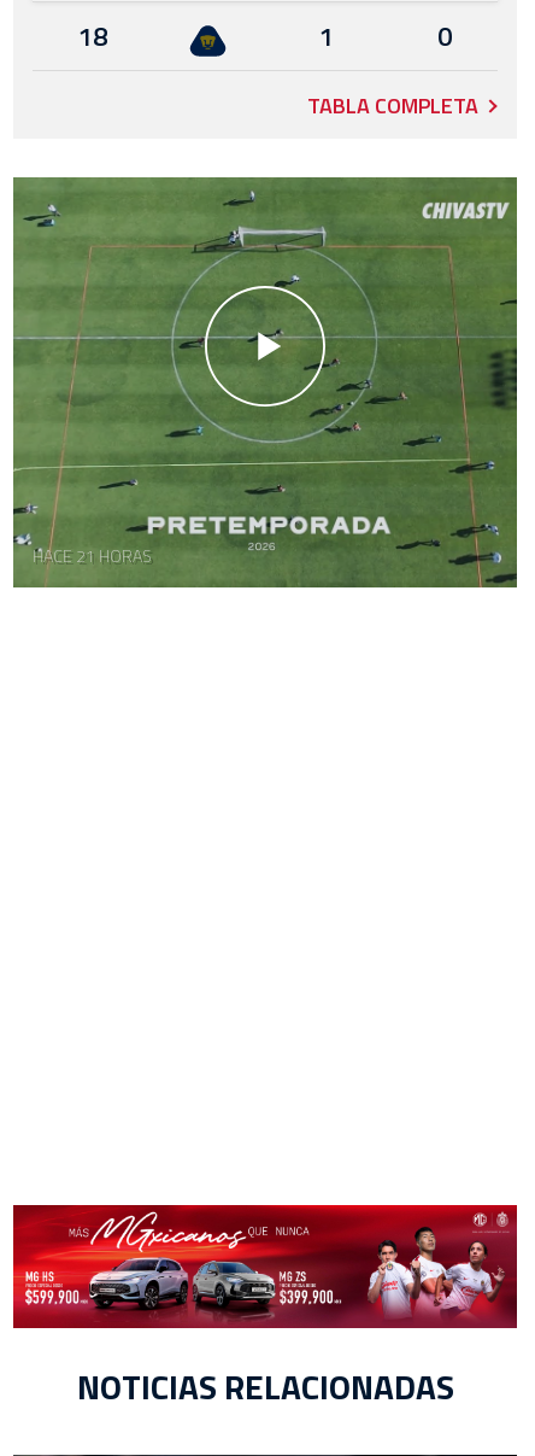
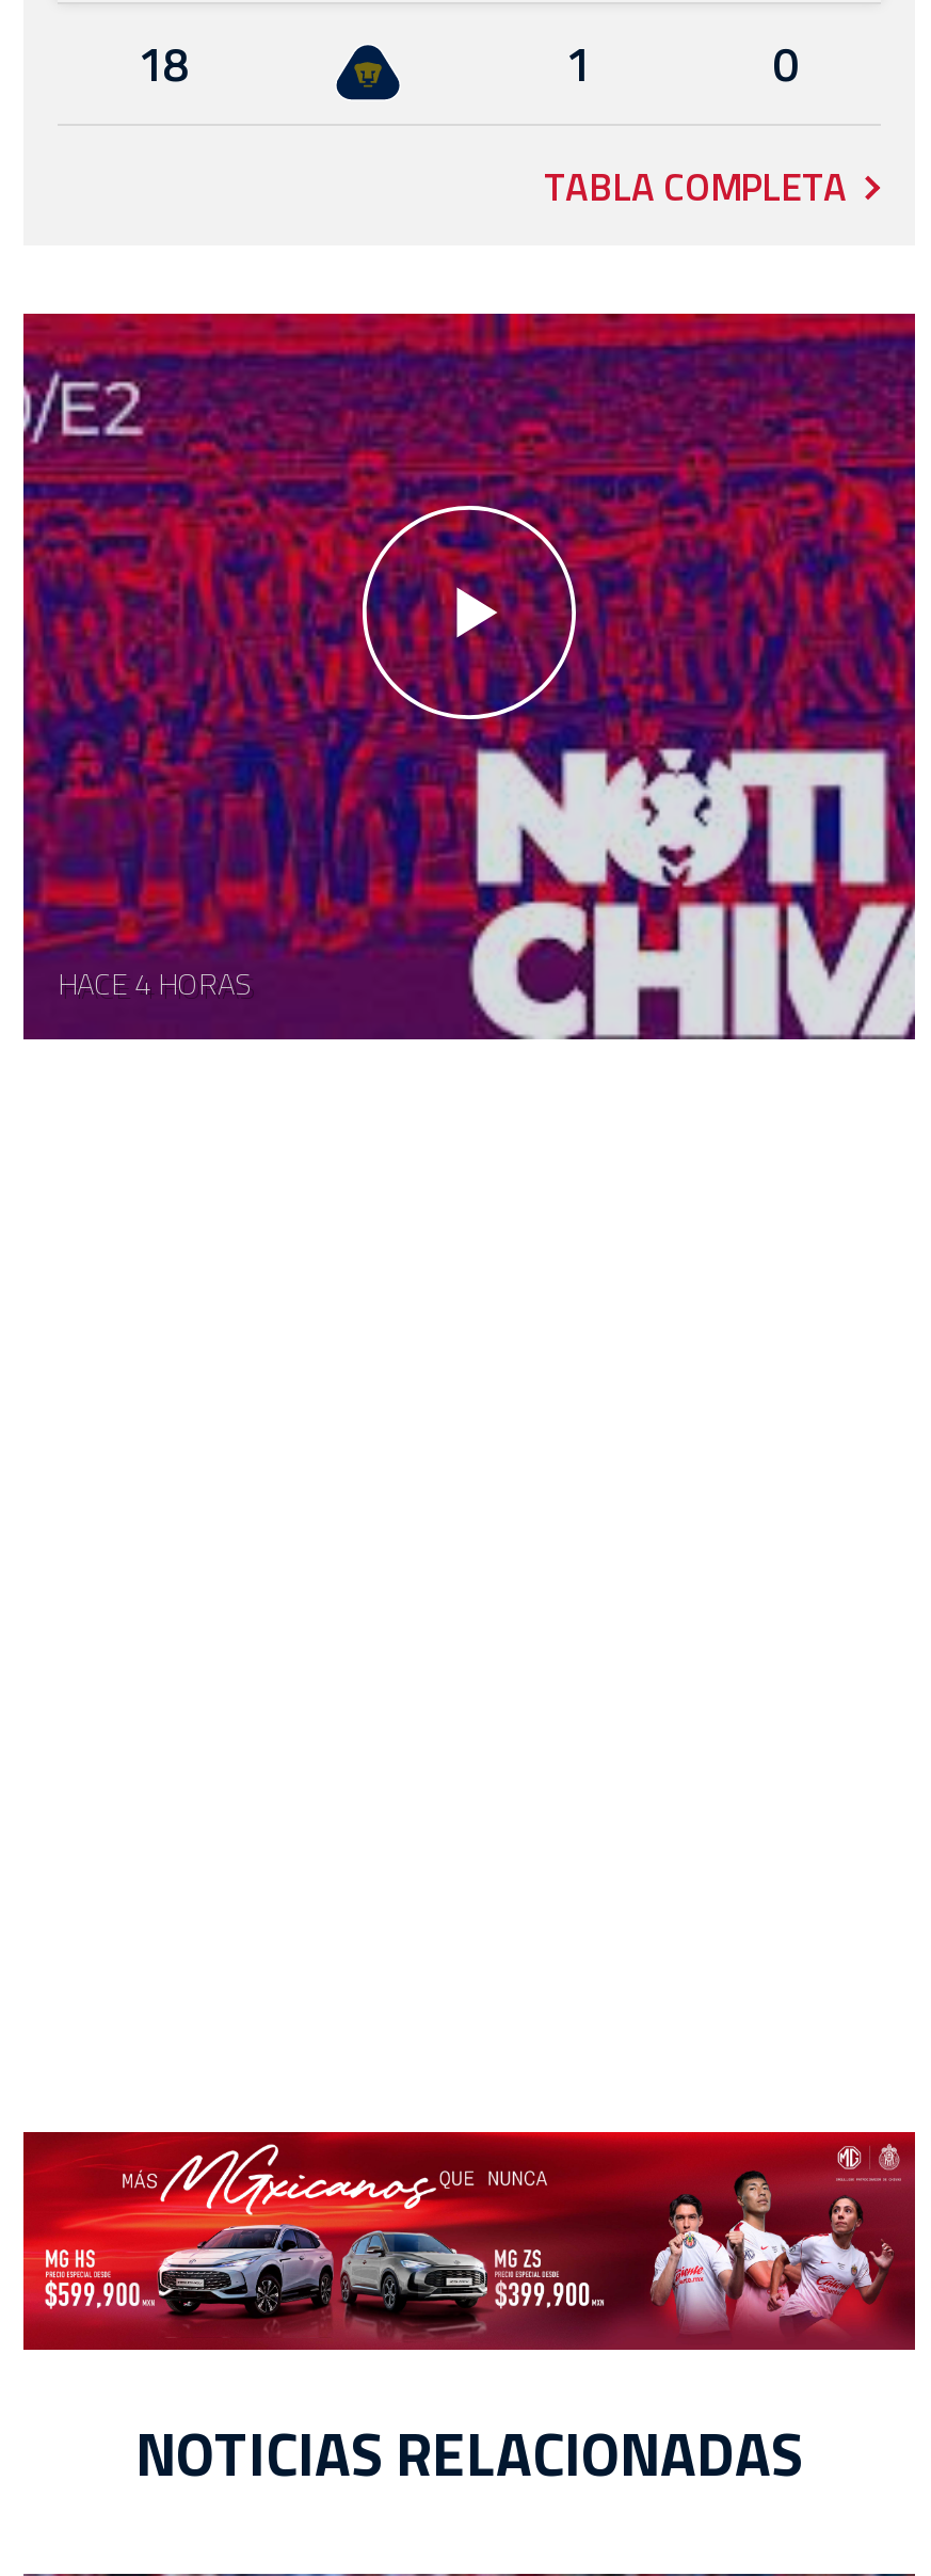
[12,176,518,589] [image] | HACE 21 HORAS -> [21,312,917,1041] [image] | HACE 4 HORAS

